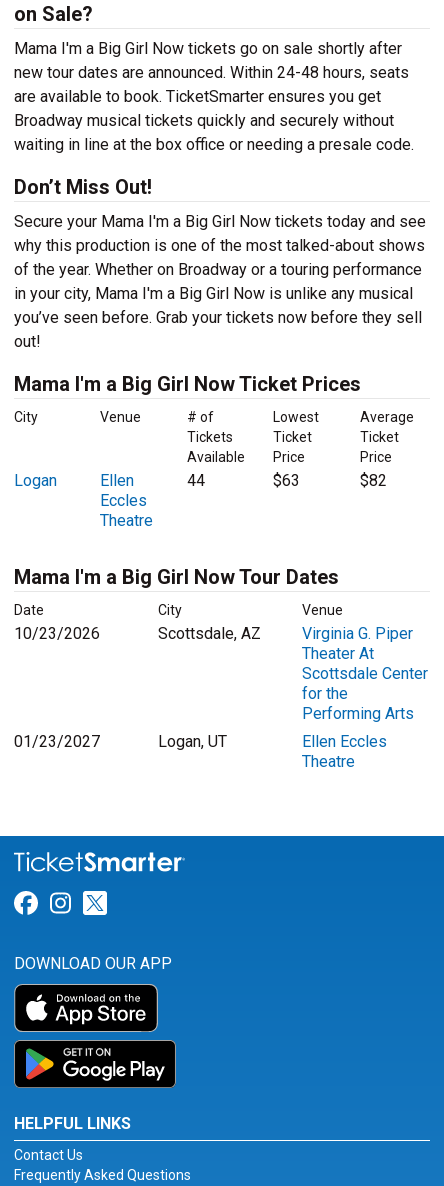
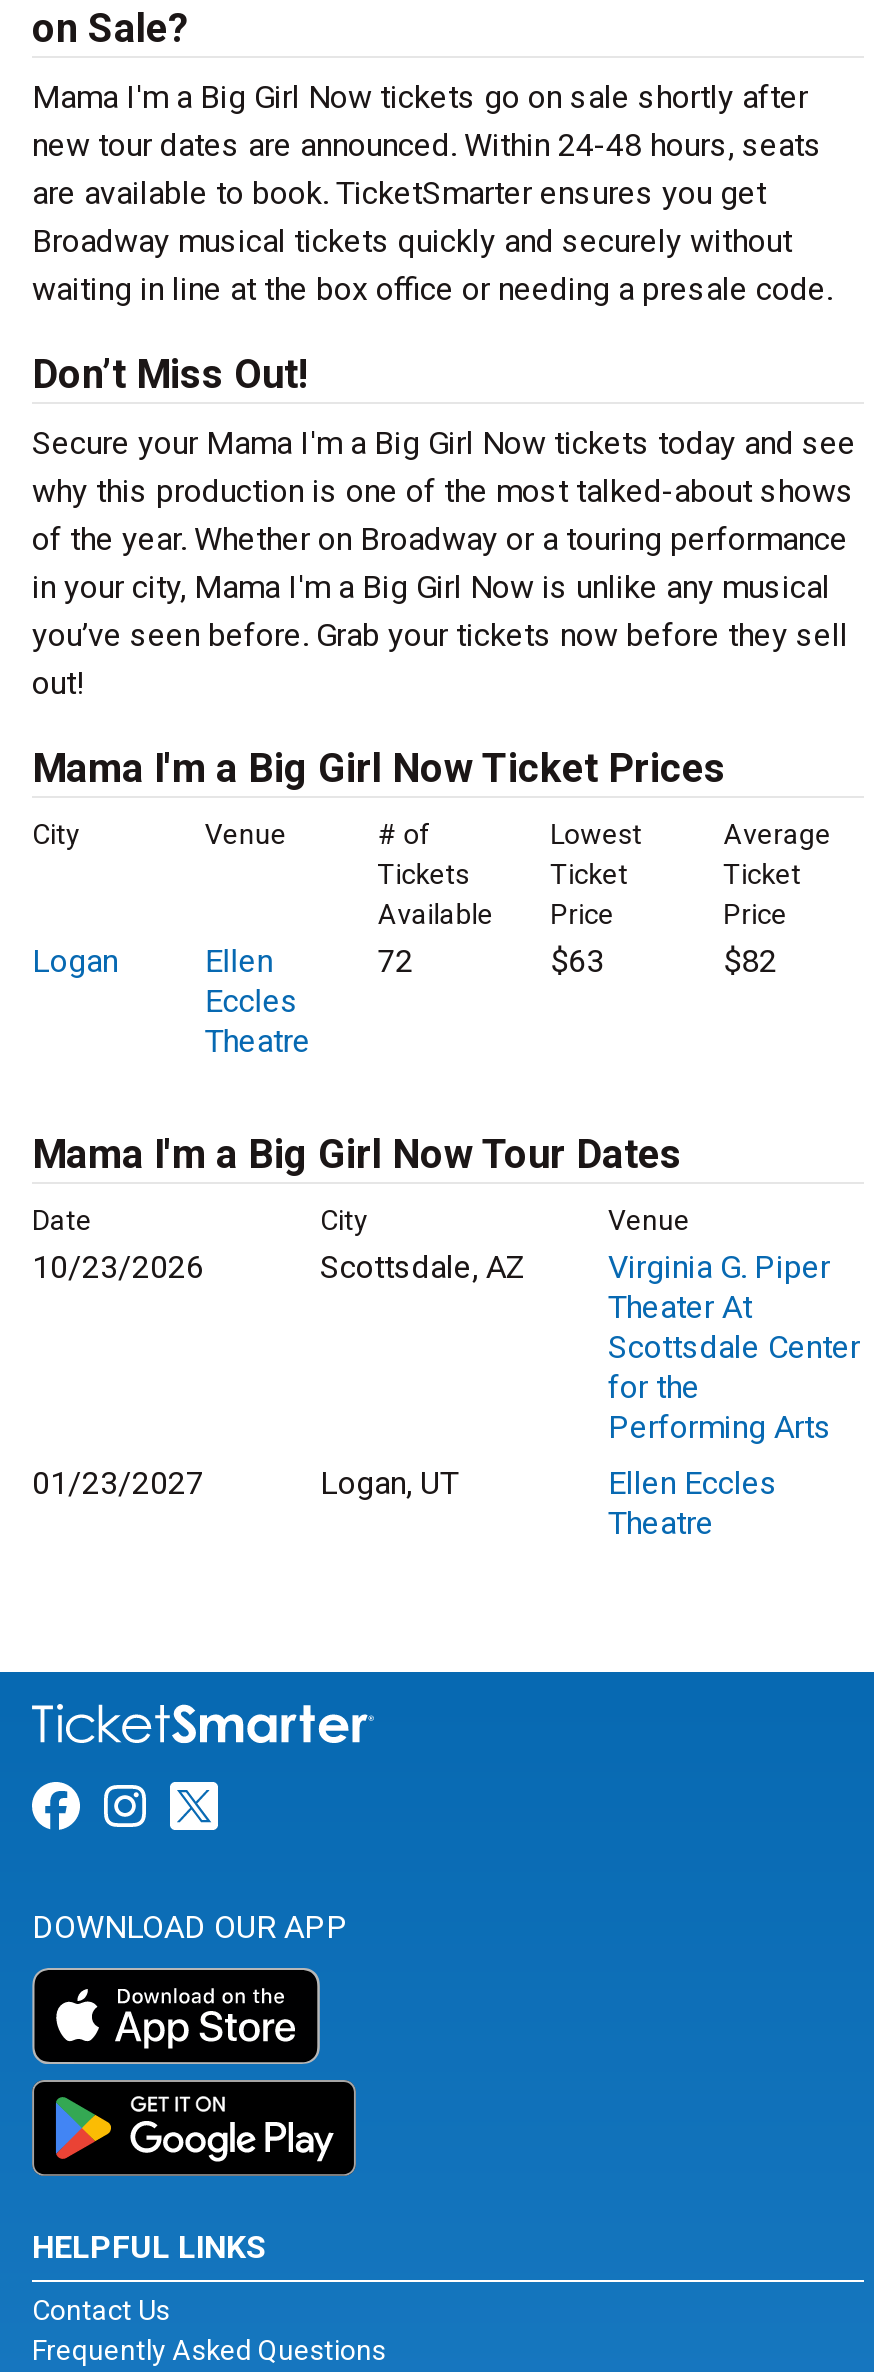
[187,471,205,490] 44 -> [378,942,414,980] 72

